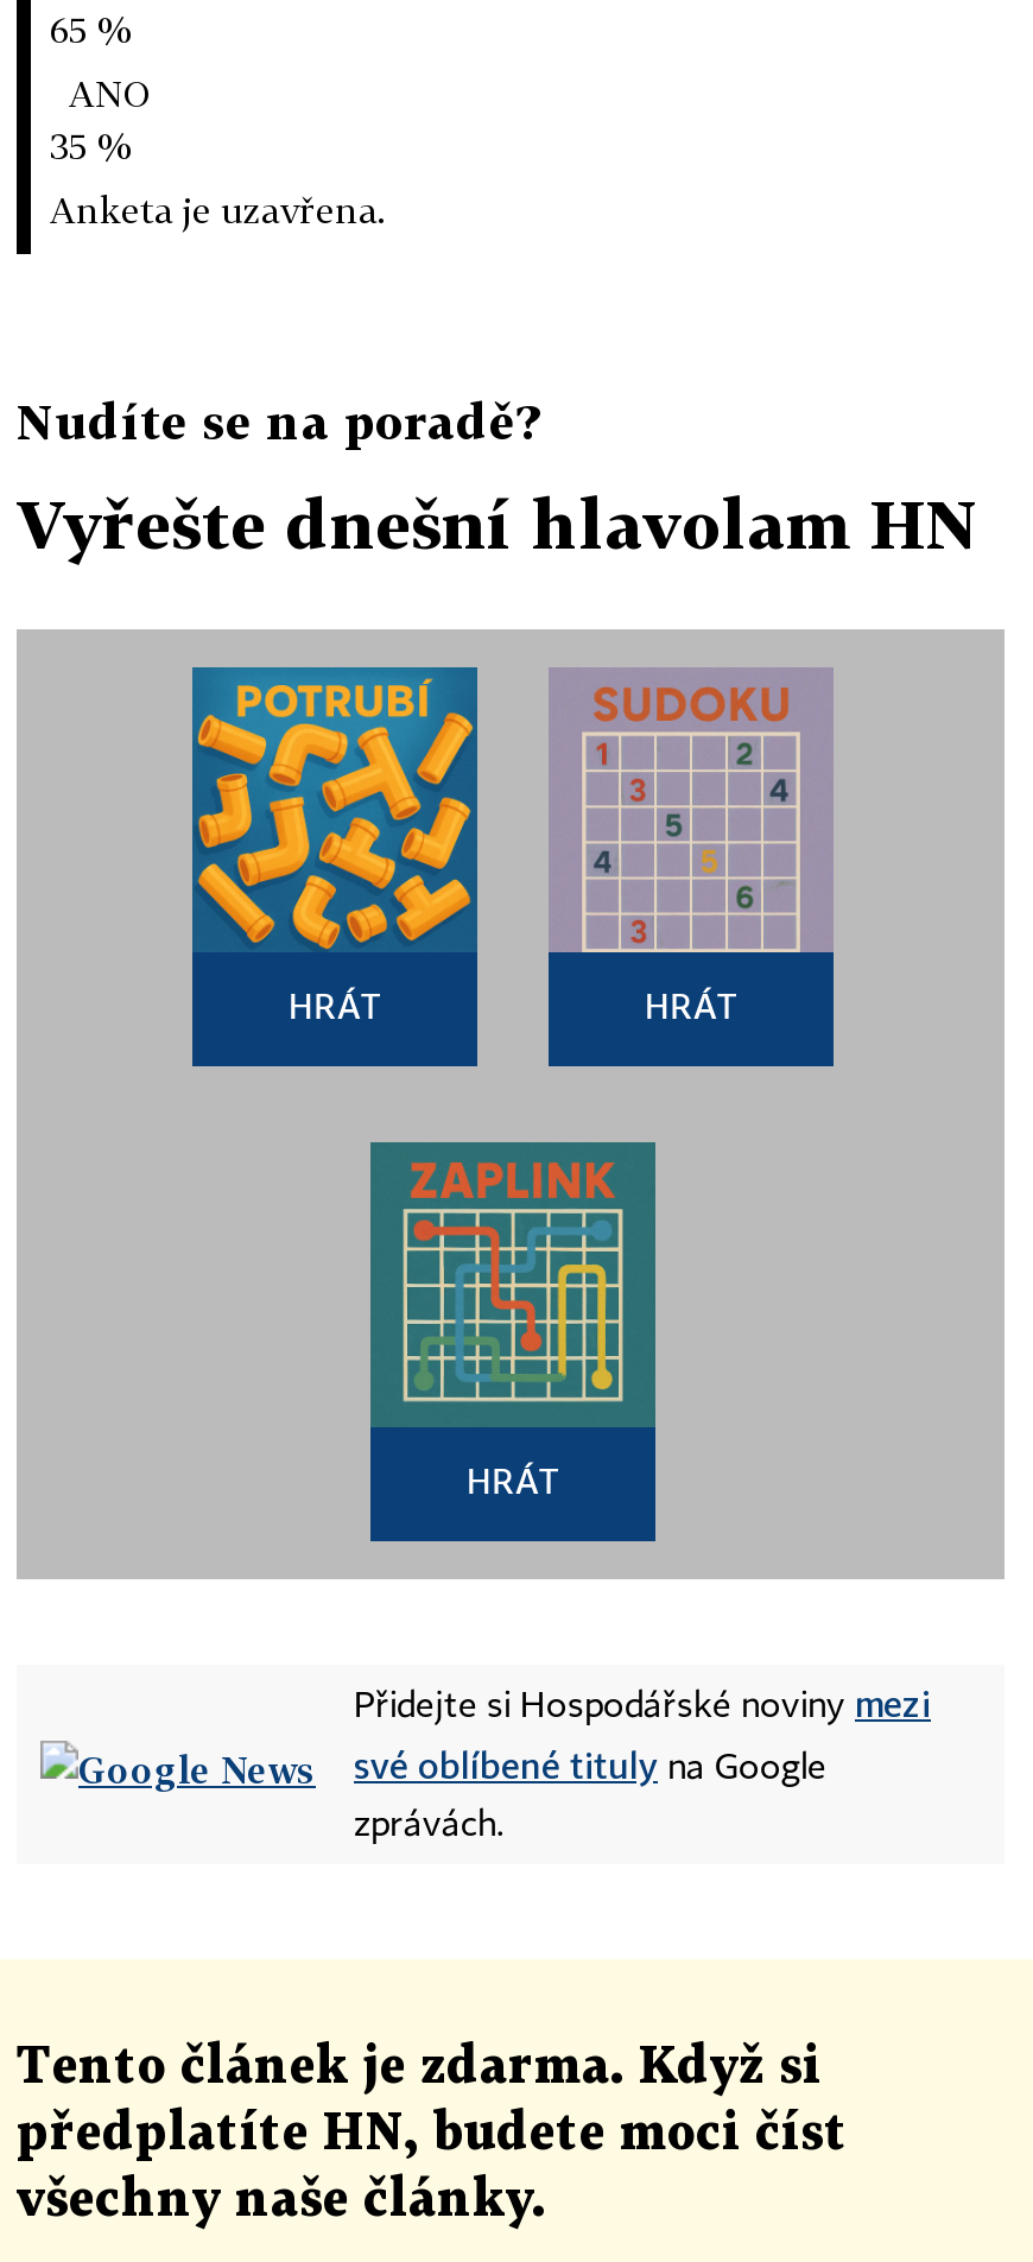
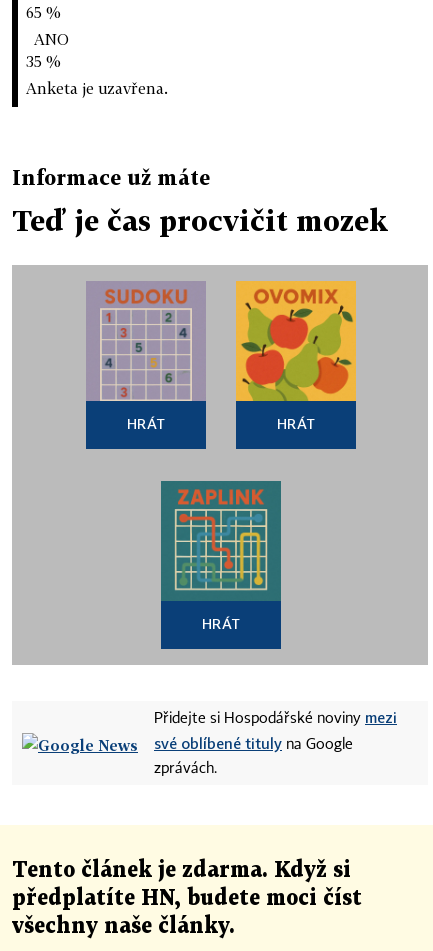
[17,392,539,449] Nudíte se na poradě? -> [12,165,210,189] Informace už máte
[17,484,978,563] Vyřešte dnešní hlavolam HN -> [12,204,388,237] Teď je čas procvičit mozek
[192,667,477,952] [image] -> [87,282,205,402] [image]
[549,667,834,955] [image] -> [235,280,357,402] [image]

